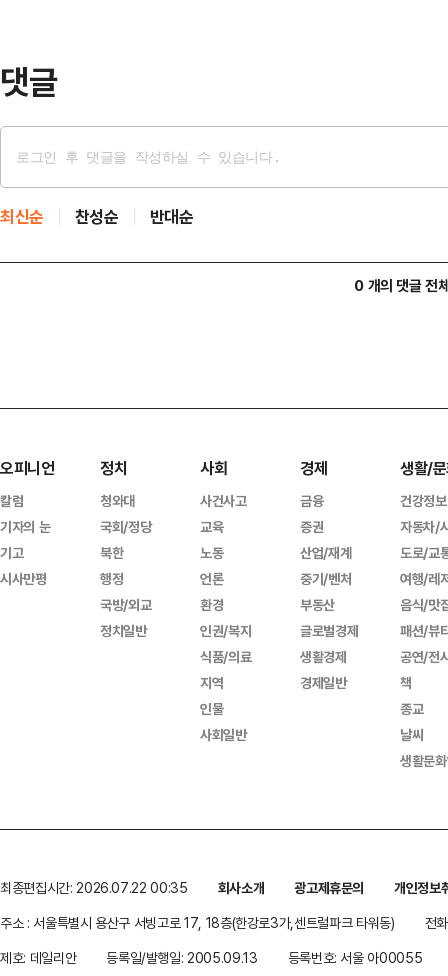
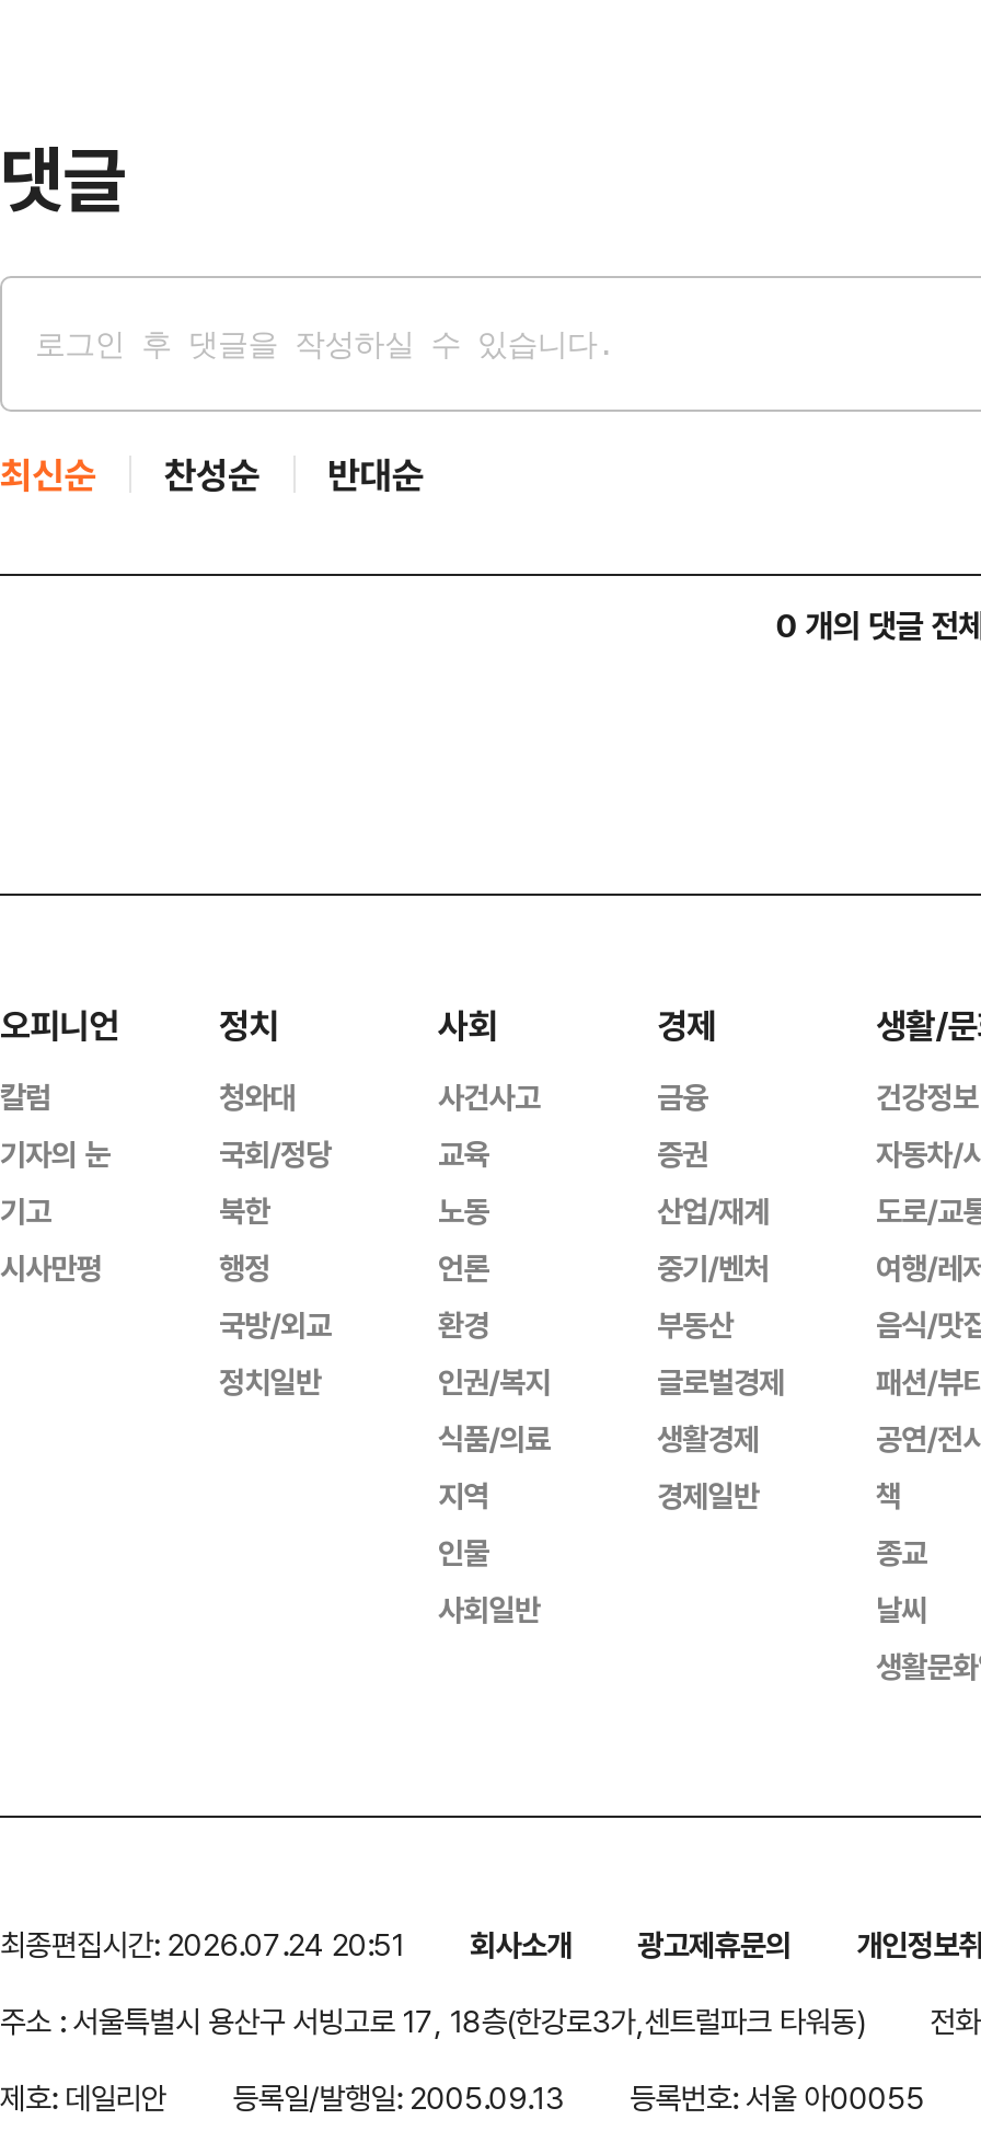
[0,878,188,897] 최종편집시간: 2026.07.22 00:35 -> [0,1923,404,1965] 최종편집시간: 2026.07.24 20:51

